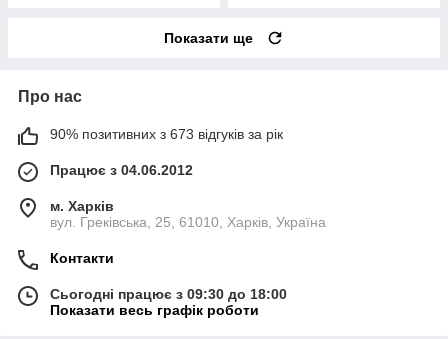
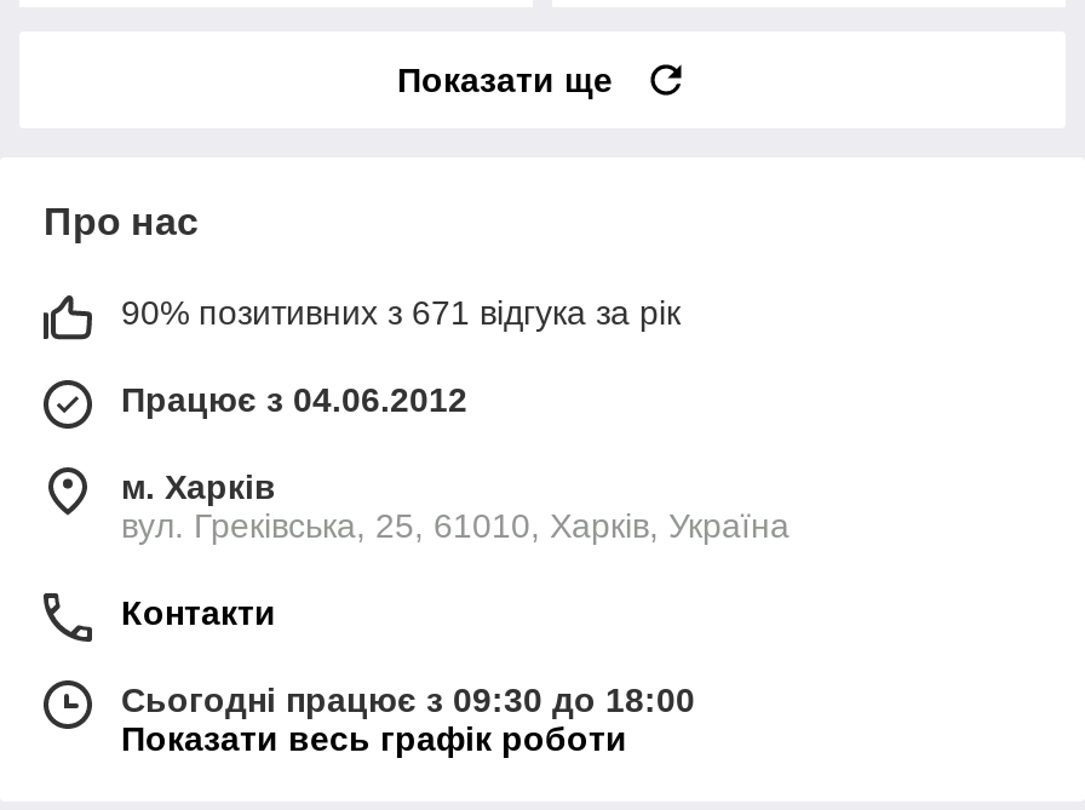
[50,126,283,142] 90% позитивних з 673 відгуків за рік -> [121,293,681,331] 90% позитивних з 671 відгука за рік

